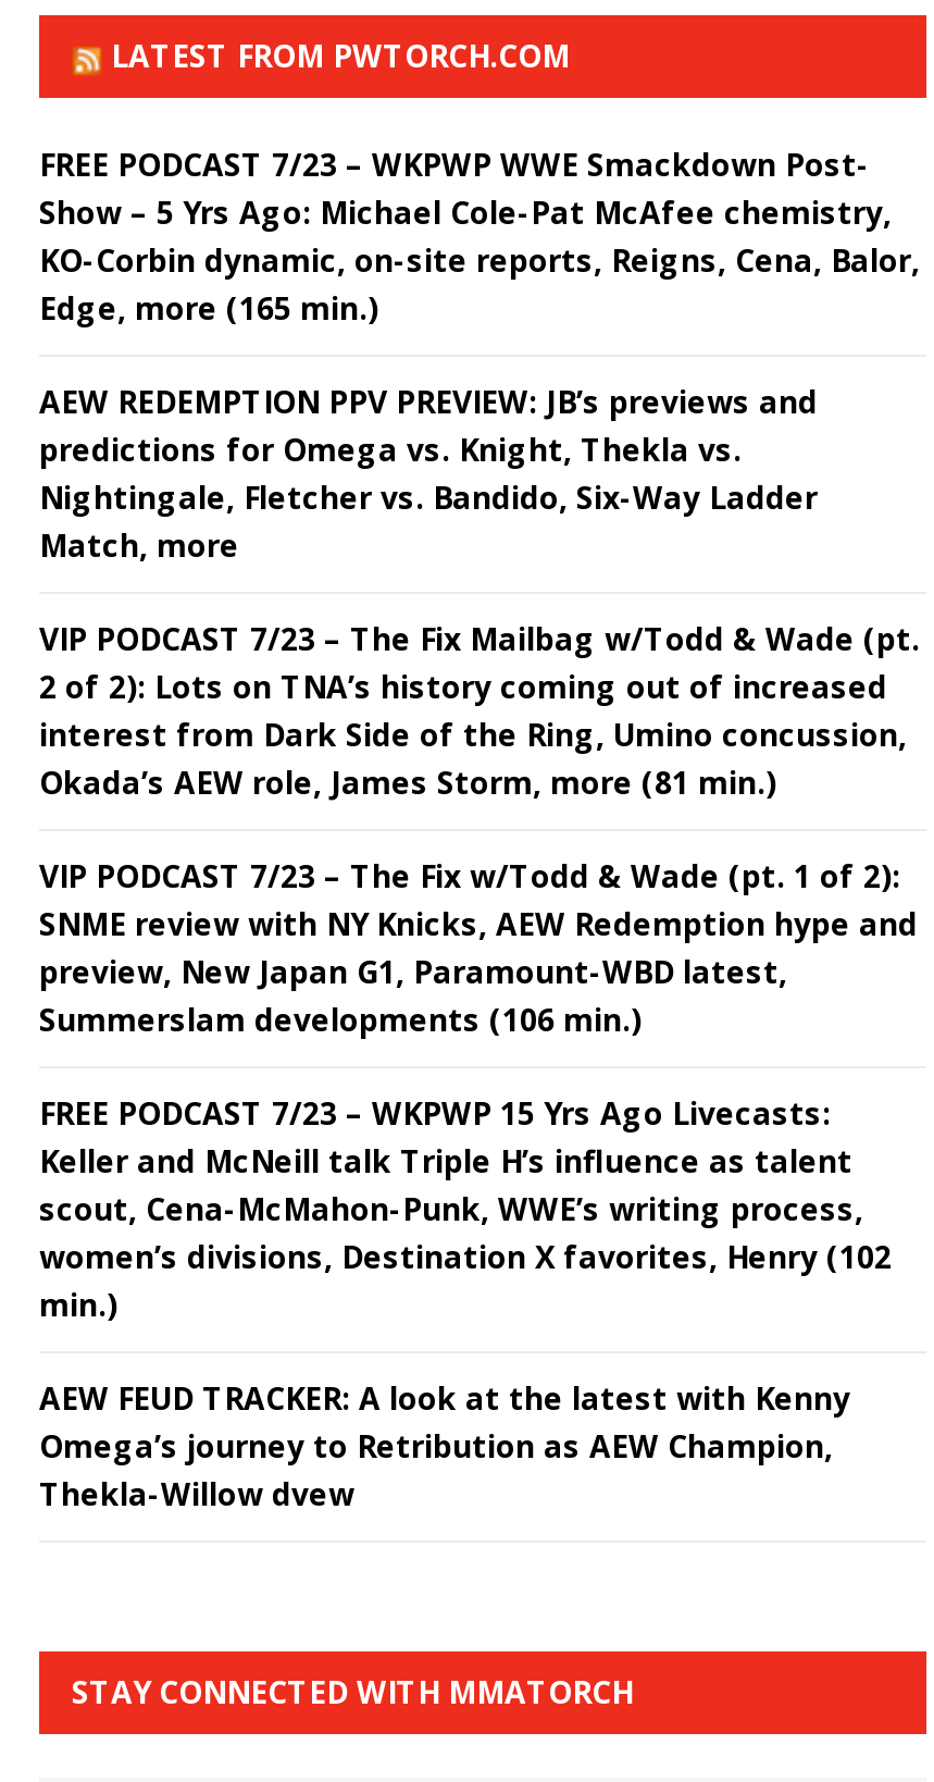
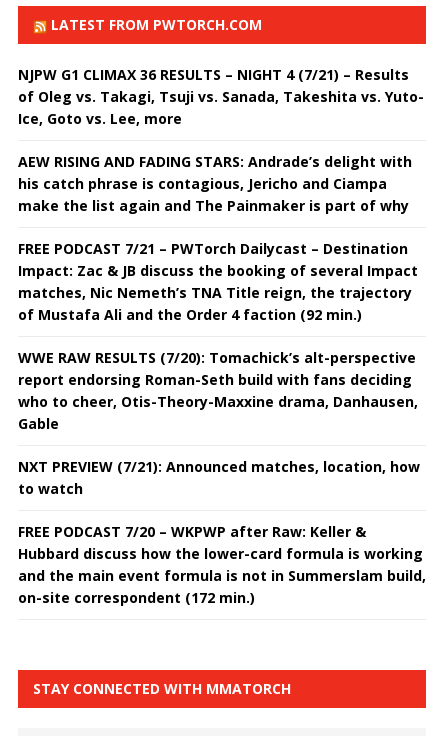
[39,143,920,327] FREE PODCAST 7/23 – WKPWP WWE Smackdown Post- | Show – 5 Yrs Ago: Michael Cole-Pat McAfee chemistry, | KO-Corbin dynamic, on-site reports, Reigns, Cena, Balor, | Edge, more (165 min.) -> [18,64,424,127] NJPW G1 CLIMAX 36 RESULTS – NIGHT 4 (7/21) – Results | of Oleg vs. Takagi, Tsuji vs. Sanada, Takeshita vs. Yuto- | Ice, Goto vs. Lee, more
[39,380,818,565] AEW REDEMPTION PPV PREVIEW: JB’s previews and | predictions for Omega vs. Knight, Thekla vs. | Nightingale, Fletcher vs. Bandido, Six-Way Ladder | Match, more -> [18,151,412,214] AEW RISING AND FADING STARS: Andrade’s delight with | his catch phrase is contagious, Jericho and Ciampa | make the list again and The Painmaker is part of why
[39,617,920,802] VIP PODCAST 7/23 – The Fix Mailbag w/Todd & Wade (pt. | 2 of 2): Lots on TNA’s history coming out of increased | interest from Dark Side of the Ring, Umino concussion, | Okada’s AEW role, James Storm, more (81 min.) -> [18,238,418,323] FREE PODCAST 7/21 – PWTorch Dailycast – Destination | Impact: Zac & JB discuss the booking of several Impact | matches, Nic Nemeth’s TNA Title reign, the trajectory | of Mustafa Ali and the Order 4 faction (92 min.)
[39,854,918,1039] VIP PODCAST 7/23 – The Fix w/Todd & Wade (pt. 1 of 2): | SNME review with NY Knicks, AEW Redemption hype and | preview, New Japan G1, Paramount-WBD latest, | Summerslam developments (106 min.) -> [18,347,418,432] WWE RAW RESULTS (7/20): Tomachick’s alt-perspective | report endorsing Roman-Seth build with fans deciding | who to cheer, Otis-Theory-Maxxine drama, Danhausen, | Gable
[39,1091,892,1324] FREE PODCAST 7/23 – WKPWP 15 Yrs Ago Livecasts: | Keller and McNeill talk Triple H’s influence as talent | scout, Cena-McMahon-Punk, WWE’s writing process, | women’s divisions, Destination X favorites, Henry (102 | min.) -> [18,456,420,497] NXT PREVIEW (7/21): Announced matches, location, how | to watch
[39,1376,850,1513] AEW FEUD TRACKER: A look at the latest with Kenny | Omega’s journey to Retribution as AEW Champion, | Thekla-Willow dvew -> [18,521,426,606] FREE PODCAST 7/20 – WKPWP after Raw: Keller & | Hubbard discuss how the lower-card formula is working | and the main event formula is not in Summerslam build, | on-site correspondent (172 min.)

